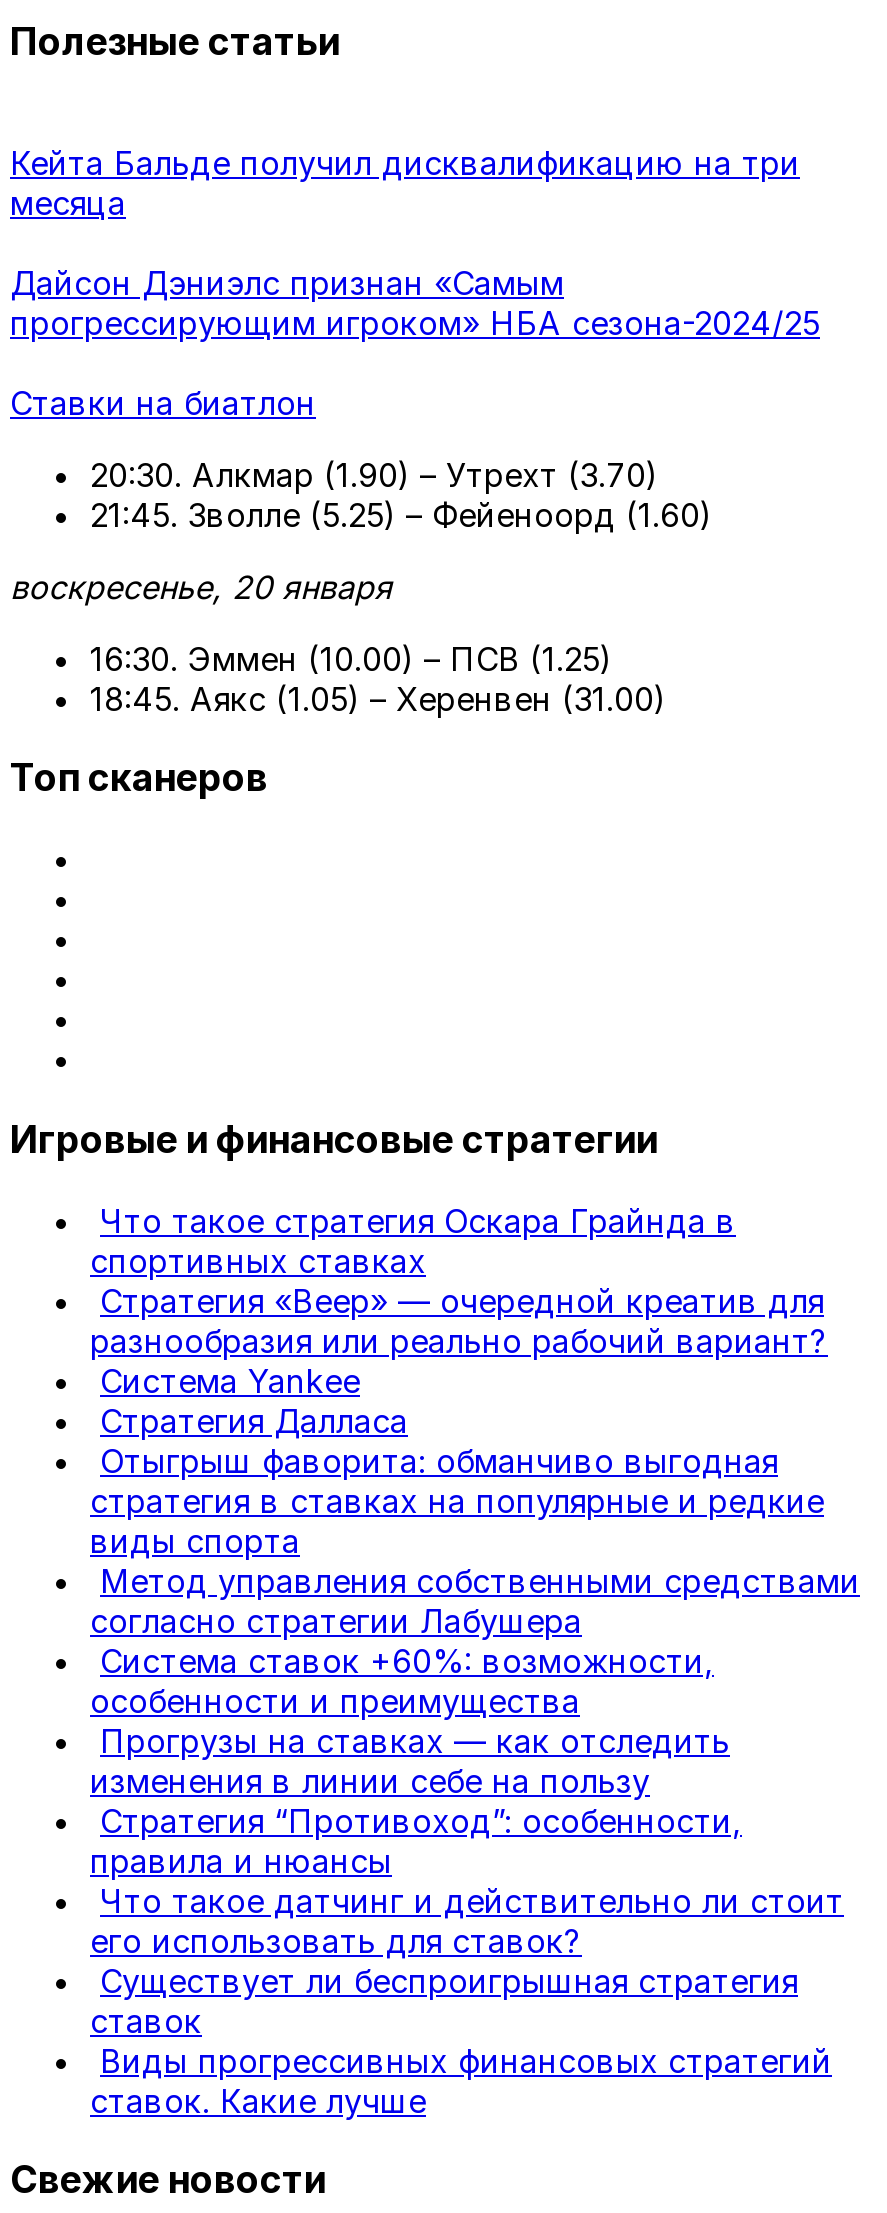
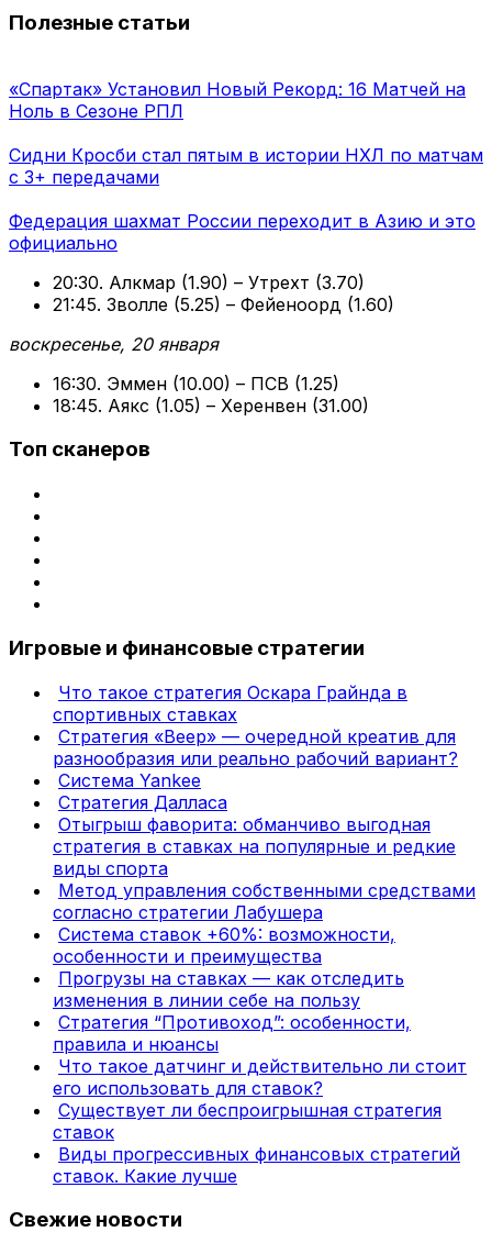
[10,143,800,223] Кейта Бальде получил дисквалификацию на три | месяца -> [9,78,466,122] «Спартак» Установил Новый Рекорд: 16 Матчей на | Ноль в Сезоне РПЛ
[10,263,820,343] Дайсон Дэниэлс признан «Самым | прогрессирующим игроком» НБА сезона-2024/25 -> [9,144,483,188] Сидни Кросби стал пятым в истории НХЛ по матчам | с 3+ передачами
[10,383,316,423] Ставки на биатлон -> [9,210,476,254] Федерация шахмат России переходит в Азию и это | официально

